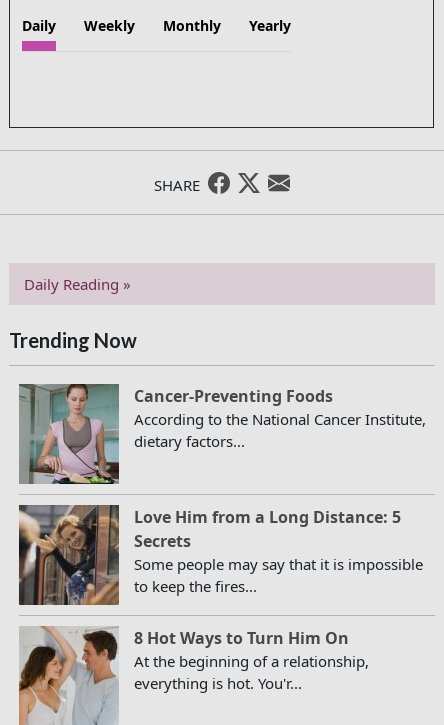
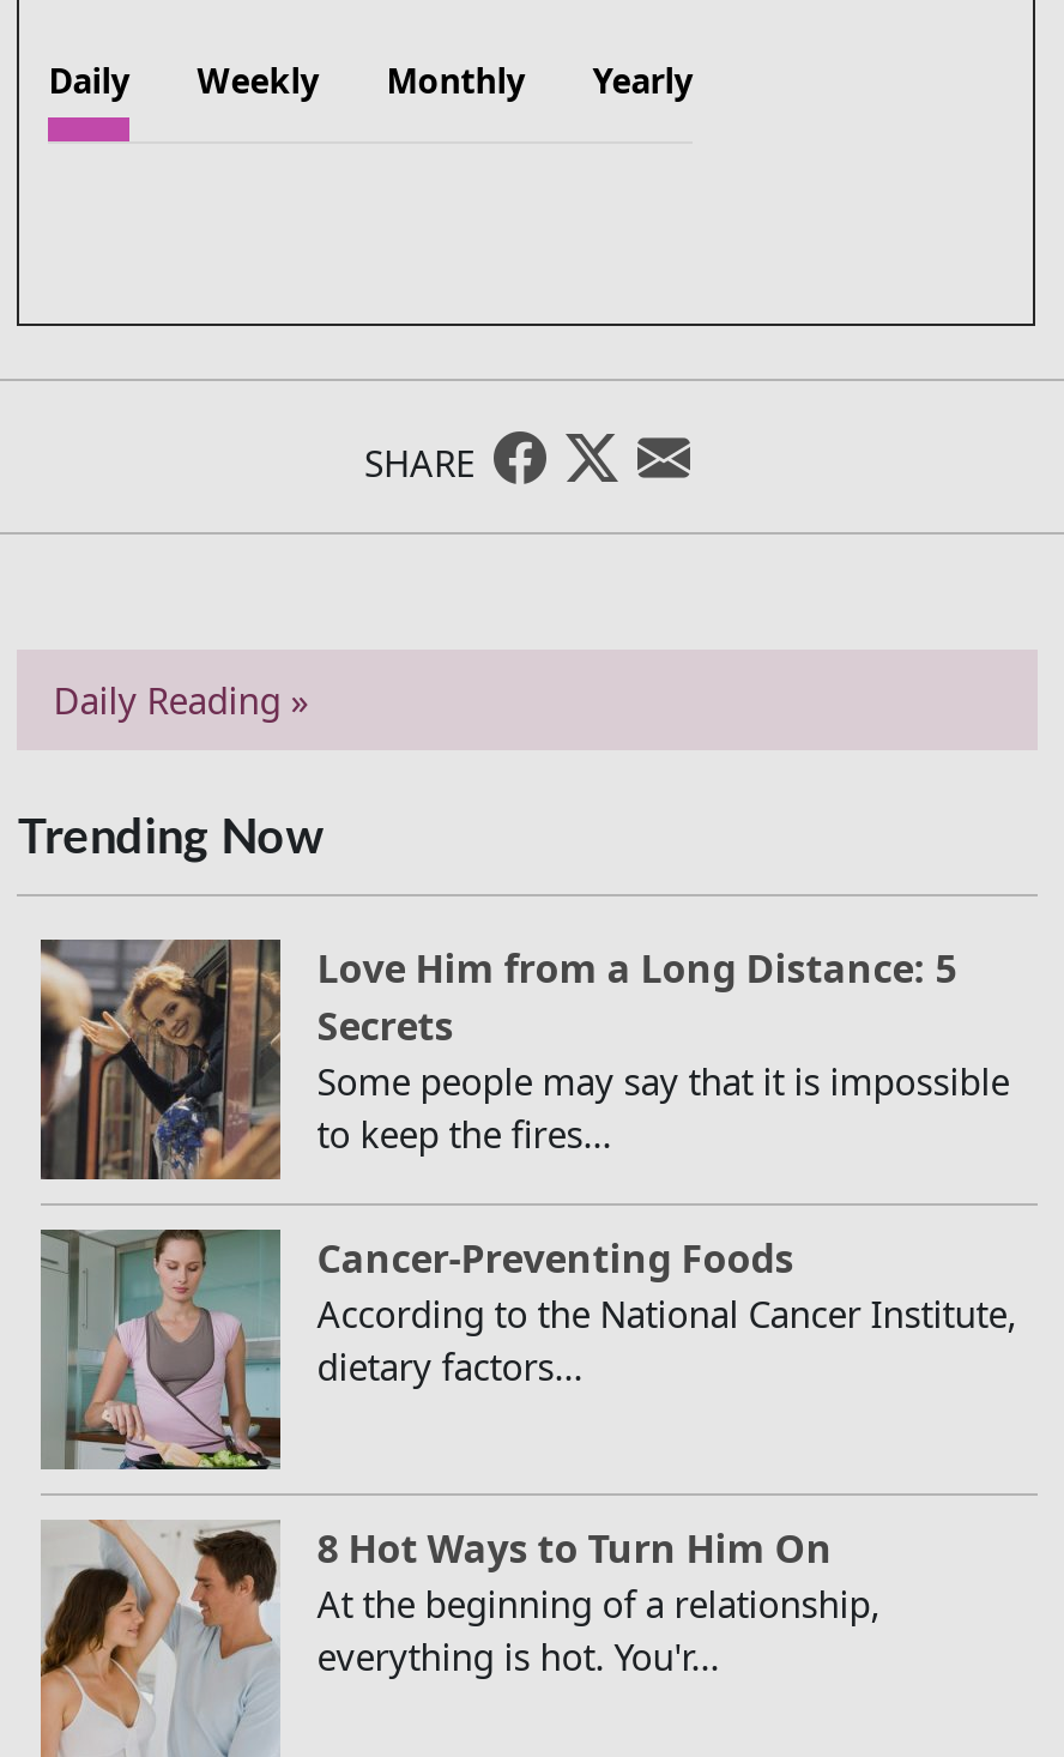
moved [19,383,426,485] -> [41,1227,1017,1472]: [image] | Cancer-Preventing Foods | According to the National Cancer Institute, | dietary factors...
moved [17,504,423,607] -> [36,937,1009,1184]: [image] | Love Him from a Long Distance: 5 | Secrets | Some people may say that it is impossible | to keep the fires...

